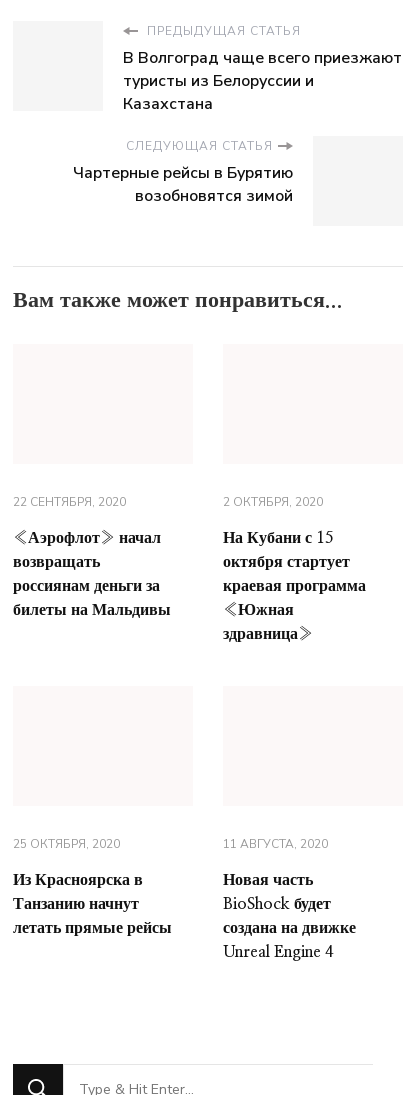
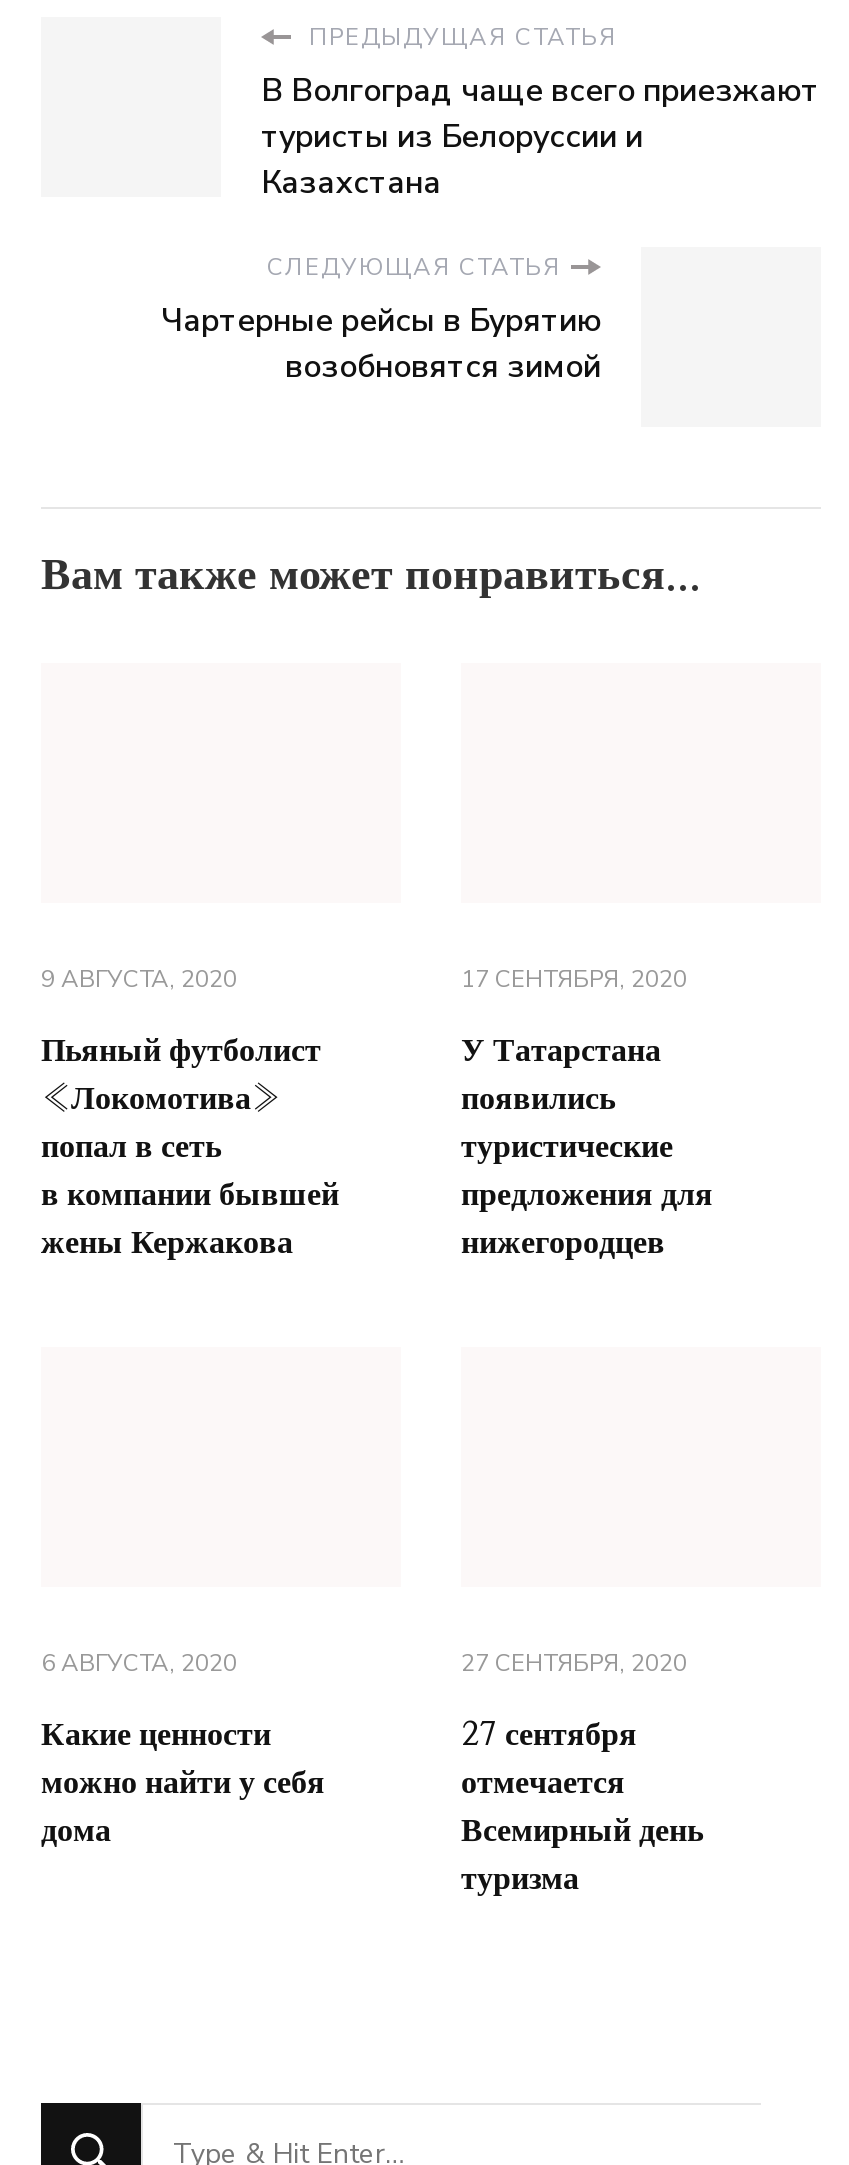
[13,494,171,618] 22 СЕНТЯБРЯ, 2020 | «Аэрофлот» начал | возвращать | россиянам деньги за | билеты на Мальдивы -> [41,963,339,1259] 9 АВГУСТА, 2020 | Пьяный футболист | «Локомотива» | попал в сеть | в компании бывшей | жены Кержакова
[223,494,366,642] 2 ОКТЯБРЯ, 2020 | На Кубани с 15 | октября стартует | краевая программа | «Южная | здравница» -> [461,963,713,1259] 17 СЕНТЯБРЯ, 2020 | У Татарстана | появились | туристические | предложения для | нижегородцев
[13,836,172,936] 25 ОКТЯБРЯ, 2020 | Из Красноярска в | Танзанию начнут | летать прямые рейсы -> [41,1647,325,1847] 6 АВГУСТА, 2020 | Какие ценности | можно найти у себя | дома
[223,836,356,960] 11 АВГУСТА, 2020 | Новая часть | BioShock будет | создана на движке | Unreal Engine 4 -> [461,1647,703,1895] 27 СЕНТЯБРЯ, 2020 | 27 сентября | отмечается | Всемирный день | туризма

